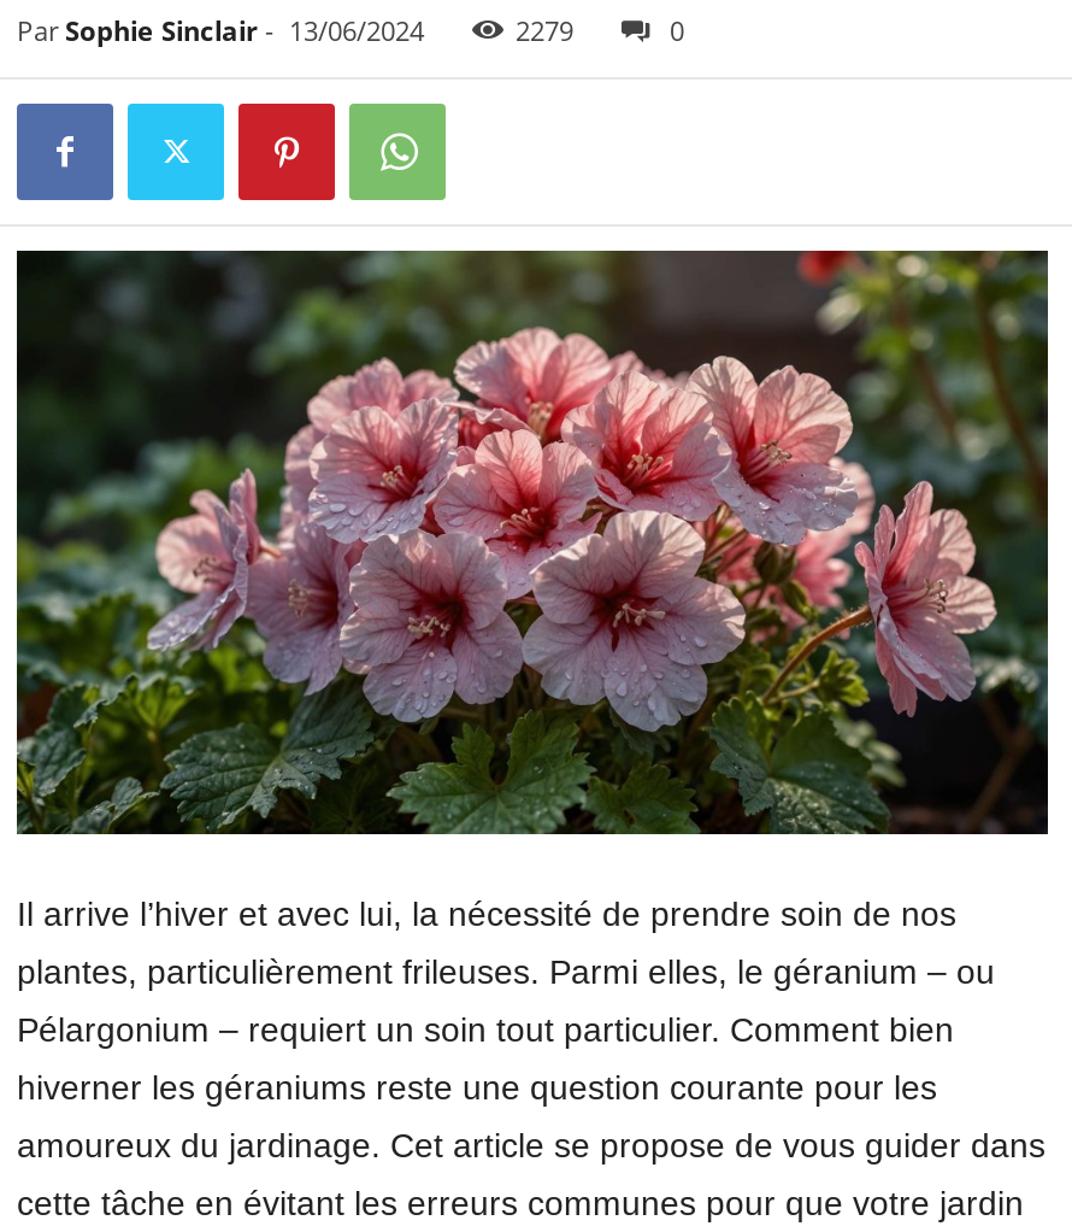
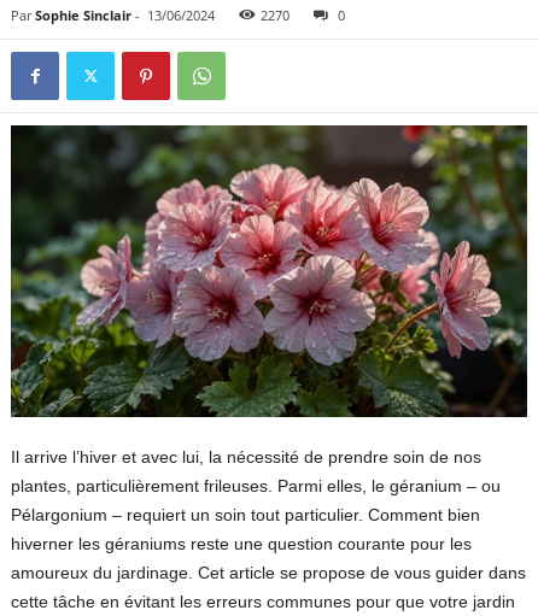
[516,12,573,48] 2279 -> [261,6,290,24] 2270

